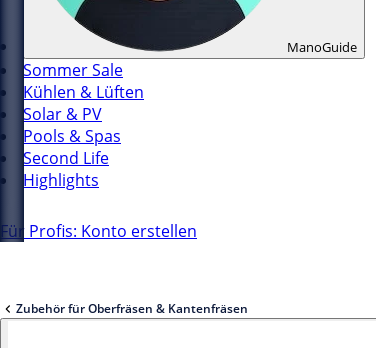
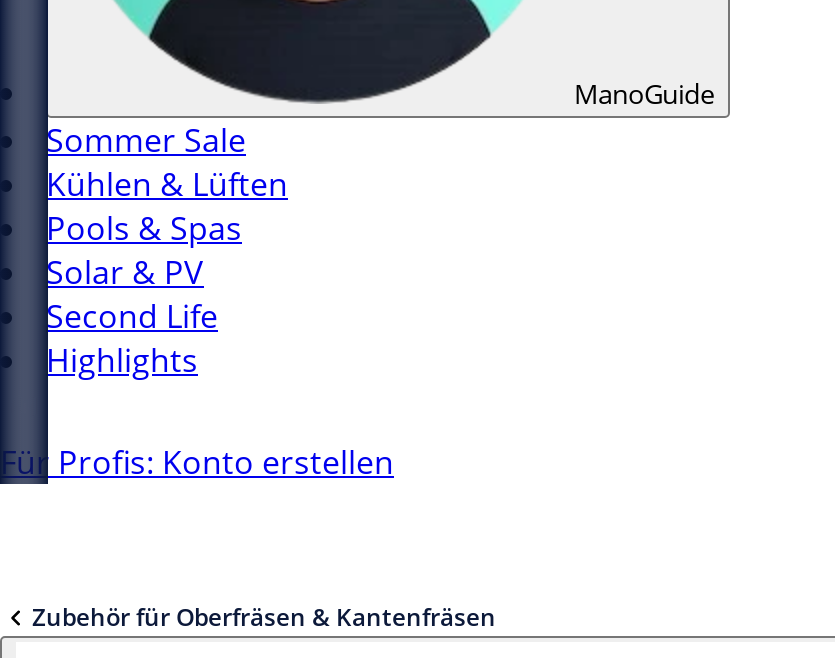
moved [23,103,102,125] -> [46,250,204,294]: Solar & PV
moved [23,125,121,147] -> [46,206,242,250]: Pools & Spas

